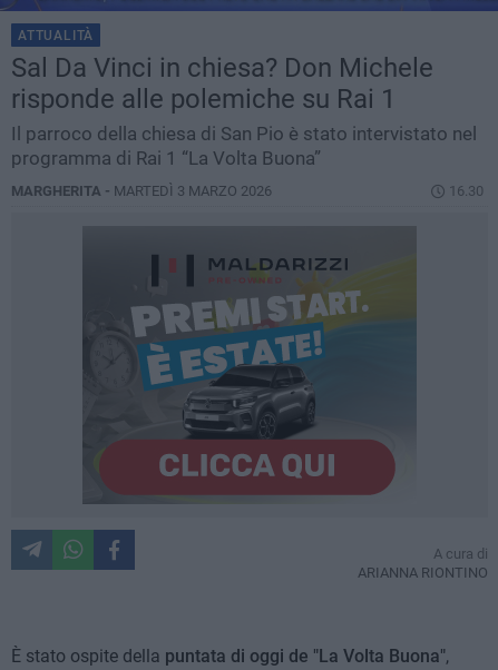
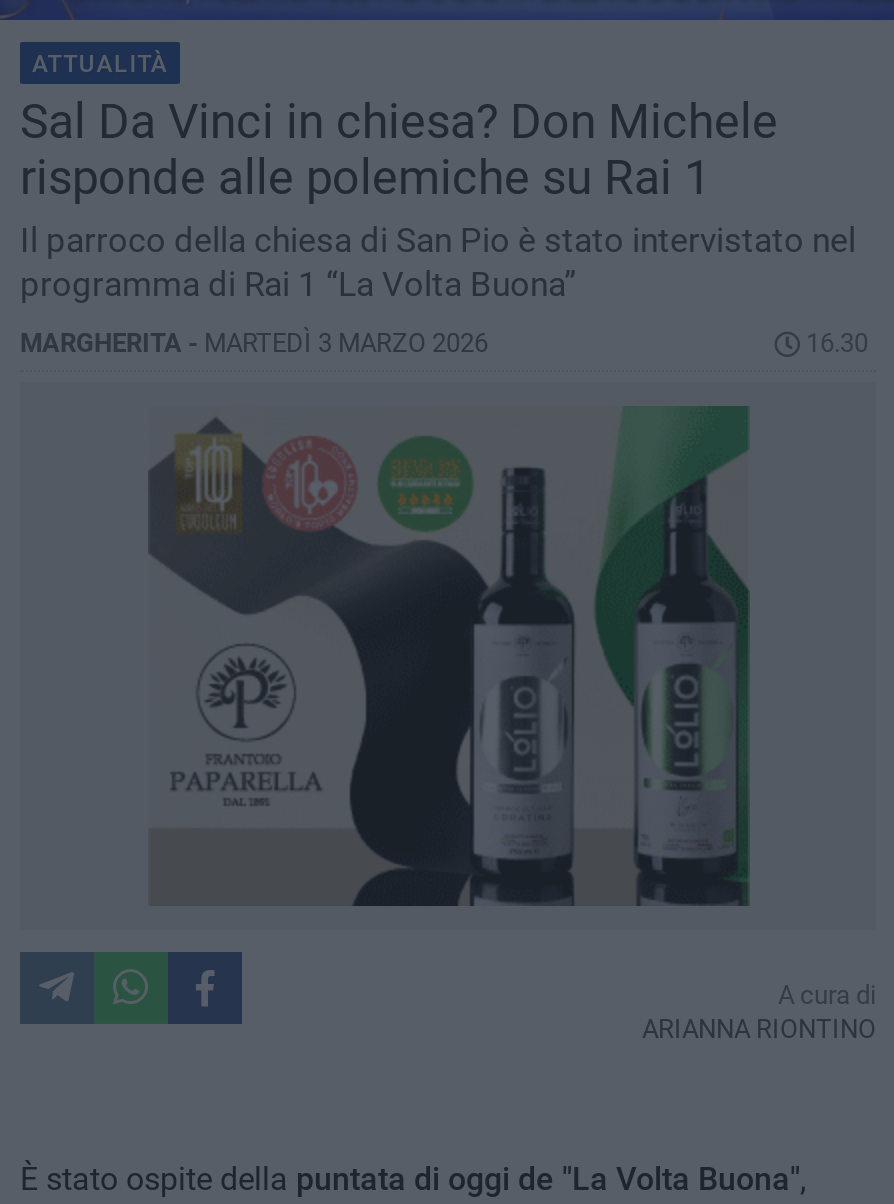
[81,226,417,504] [image] -> [148,406,750,908] [image]

